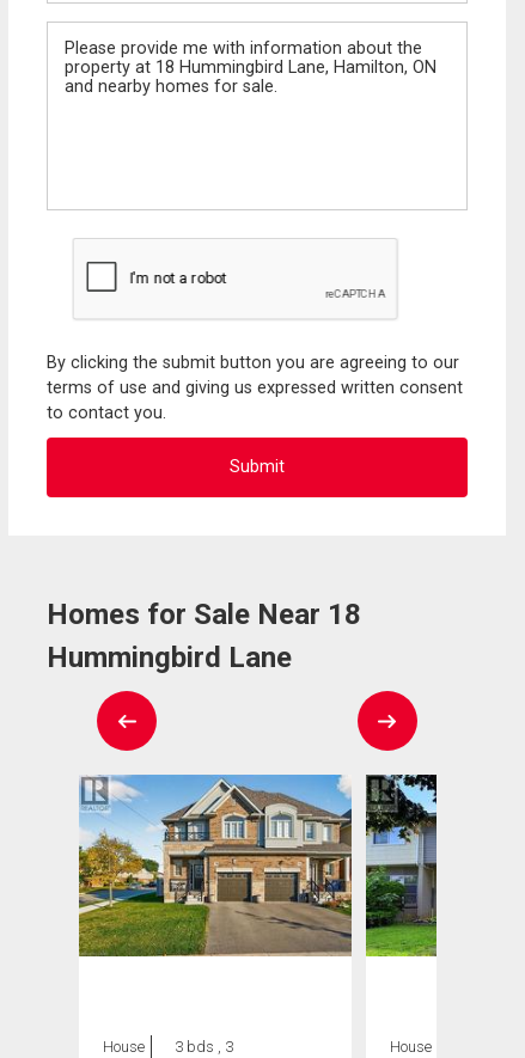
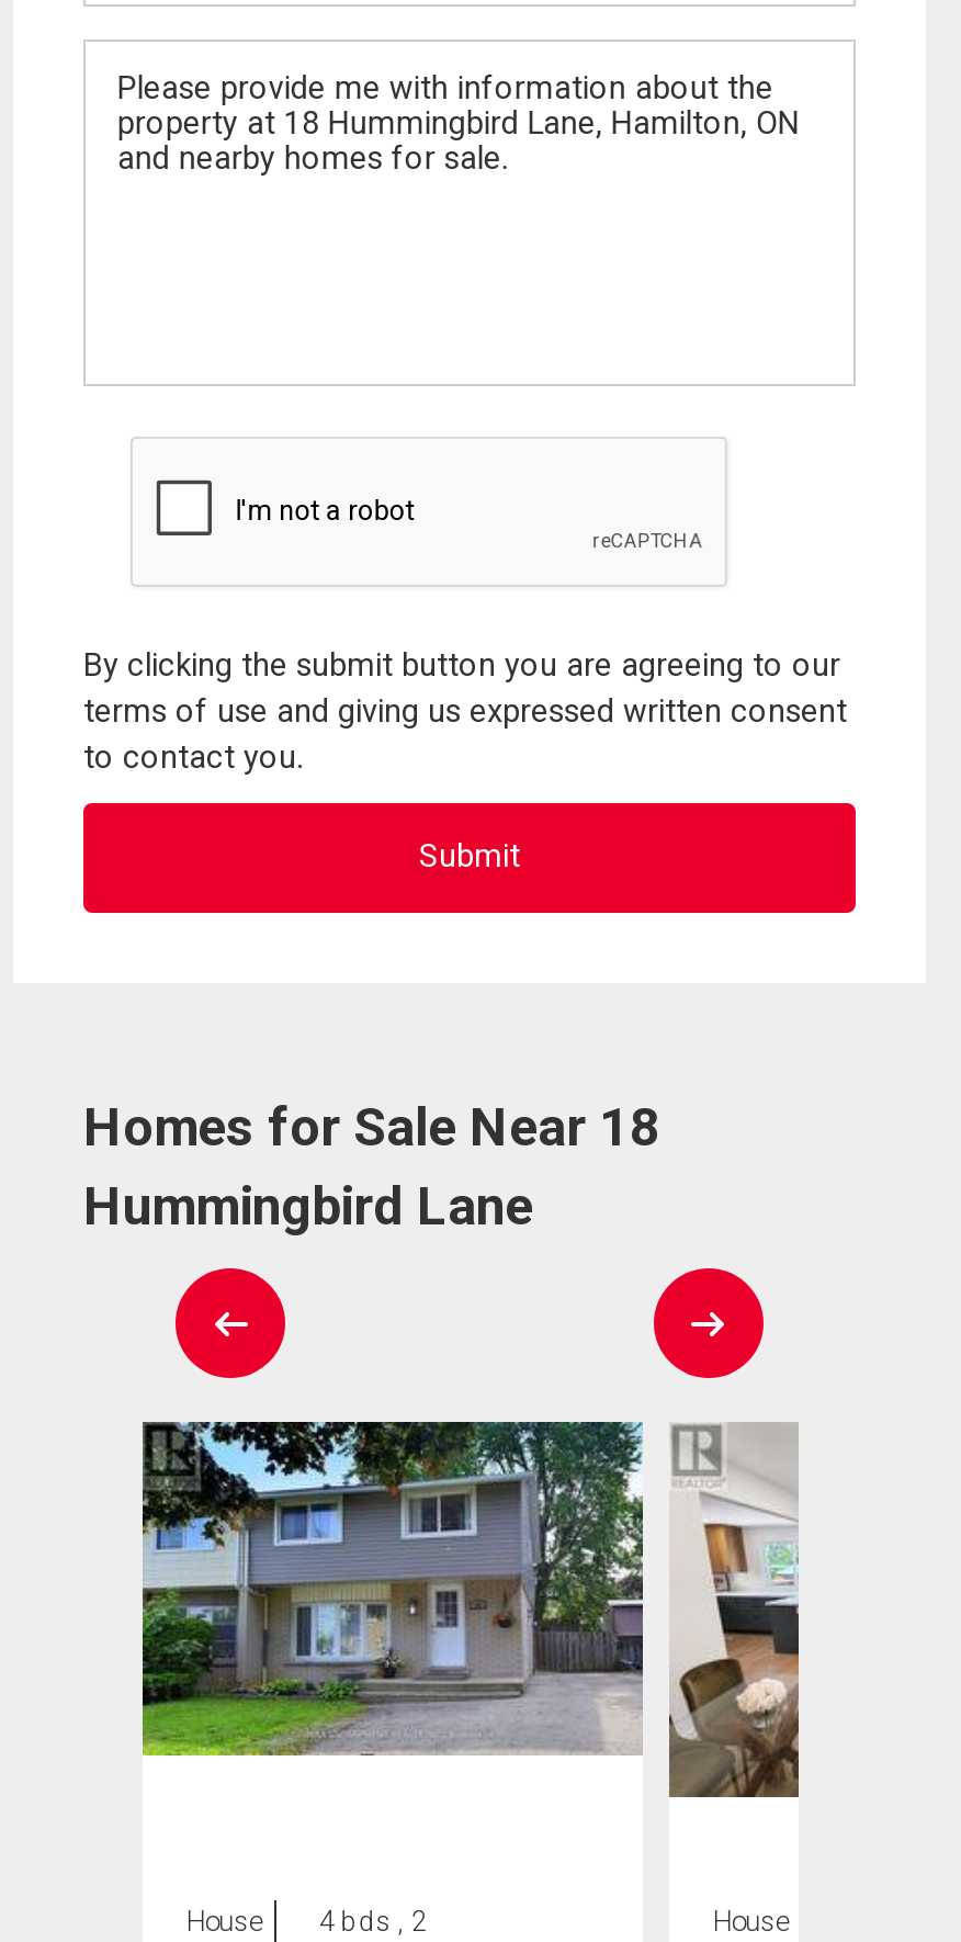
[78,773,353,958] [image] -> [140,1420,645,1758] [image]
[365,773,438,979] [image] -> [667,1422,801,1799] [image]
[102,1037,234,1055] House 3 bds , 3 -> [186,1904,427,1937] House 4 bds , 2

